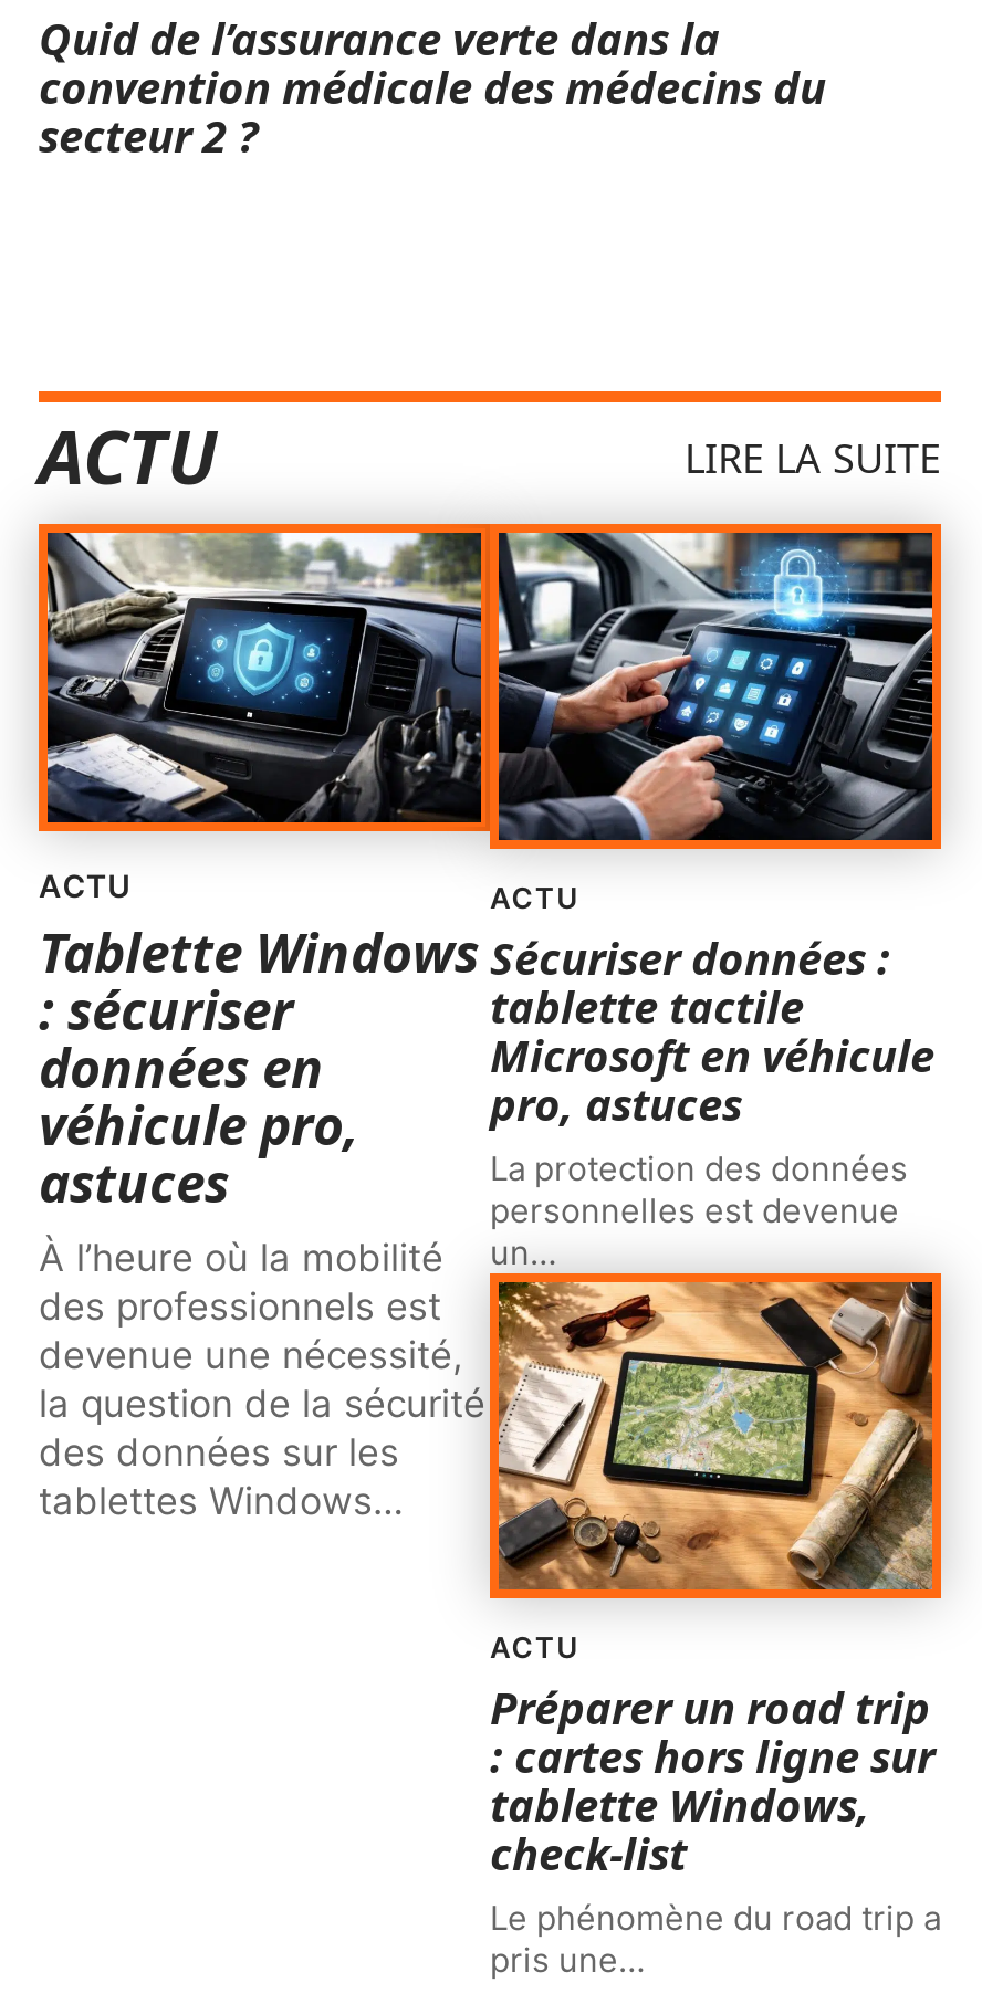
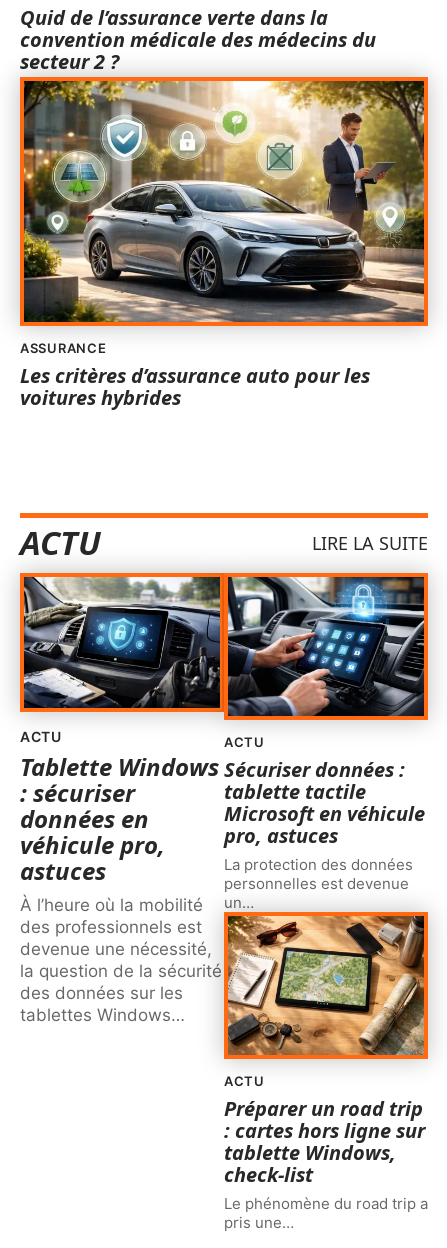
none -> [18,75,430,411] [image] | ASSURANCE | Les critères d’assurance auto pour les | voitures hybrides

